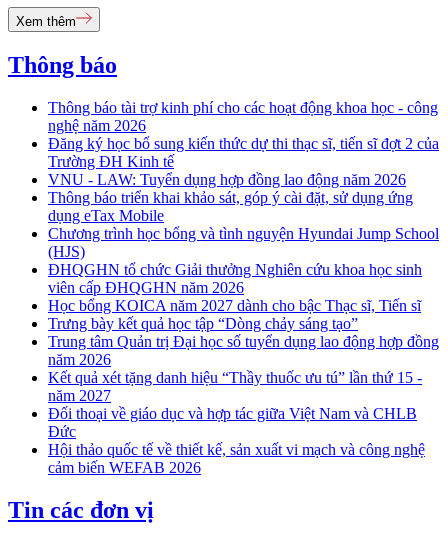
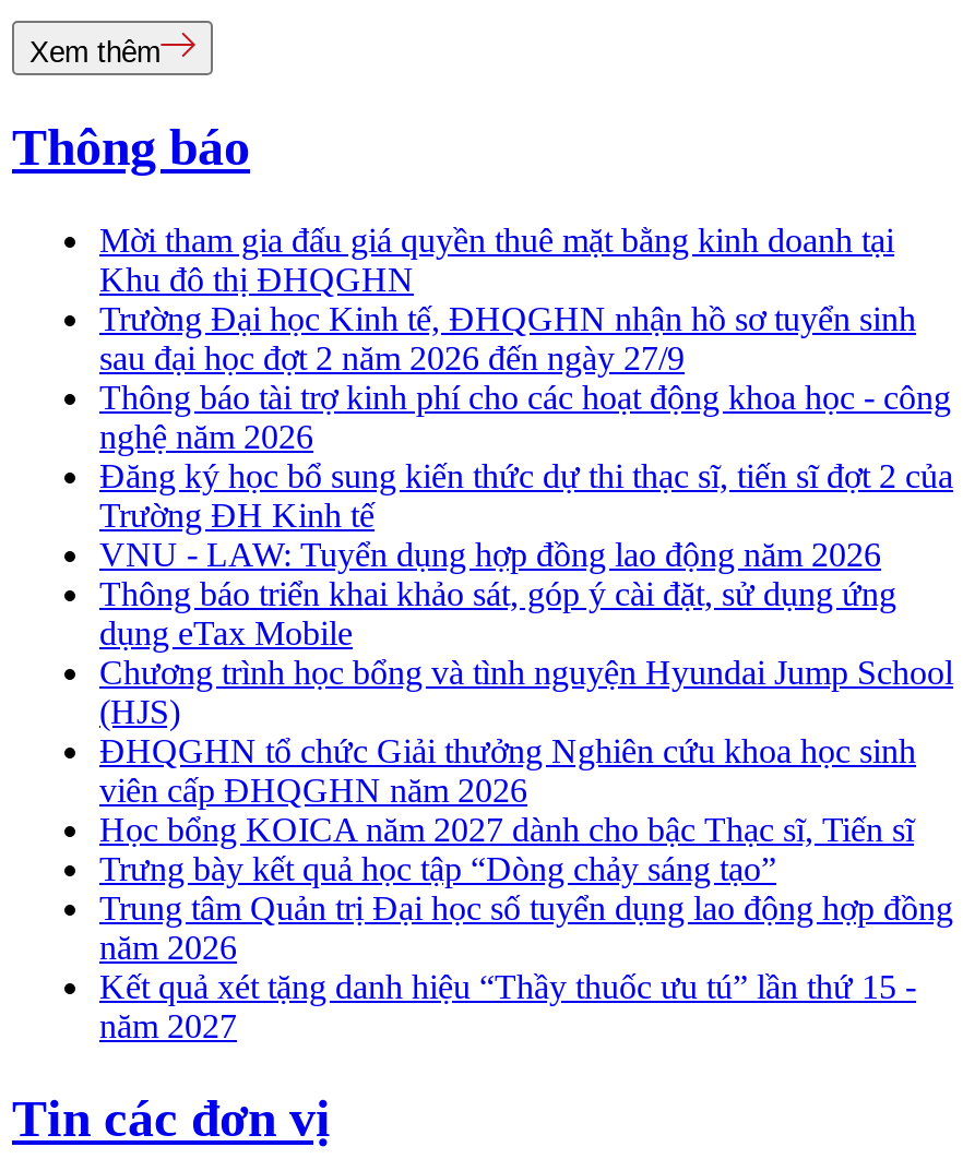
none -> [99,222,916,377] Mời tham gia đấu giá quyền thuê mặt bằng kinh doanh tại | Khu đô thị ĐHQGHN | Trường Đại học Kinh tế, ĐHQGHN nhận hồ sơ tuyển sinh | sau đại học đợt 2 năm 2026 đến ngày 27/9
moved [48,99,439,404] -> [99,379,953,1045]: Thông báo tài trợ kinh phí cho các hoạt động khoa học - công | nghệ năm 2026 | Đăng ký học bổ sung kiến thức dự thi thạc sĩ, tiến sĩ đợt 2 của | ... | Kết quả xét tặng danh hiệu “Thầy thuốc ưu tú” lần thứ 15 - | năm 2027
[48,405,425,476] Đối thoại về giáo dục và hợp tác giữa Việt Nam và CHLB | Đức | Hội thảo quốc tế về thiết kế, sản xuất vi mạch và công nghệ | cảm biến WEFAB 2026 -> none

